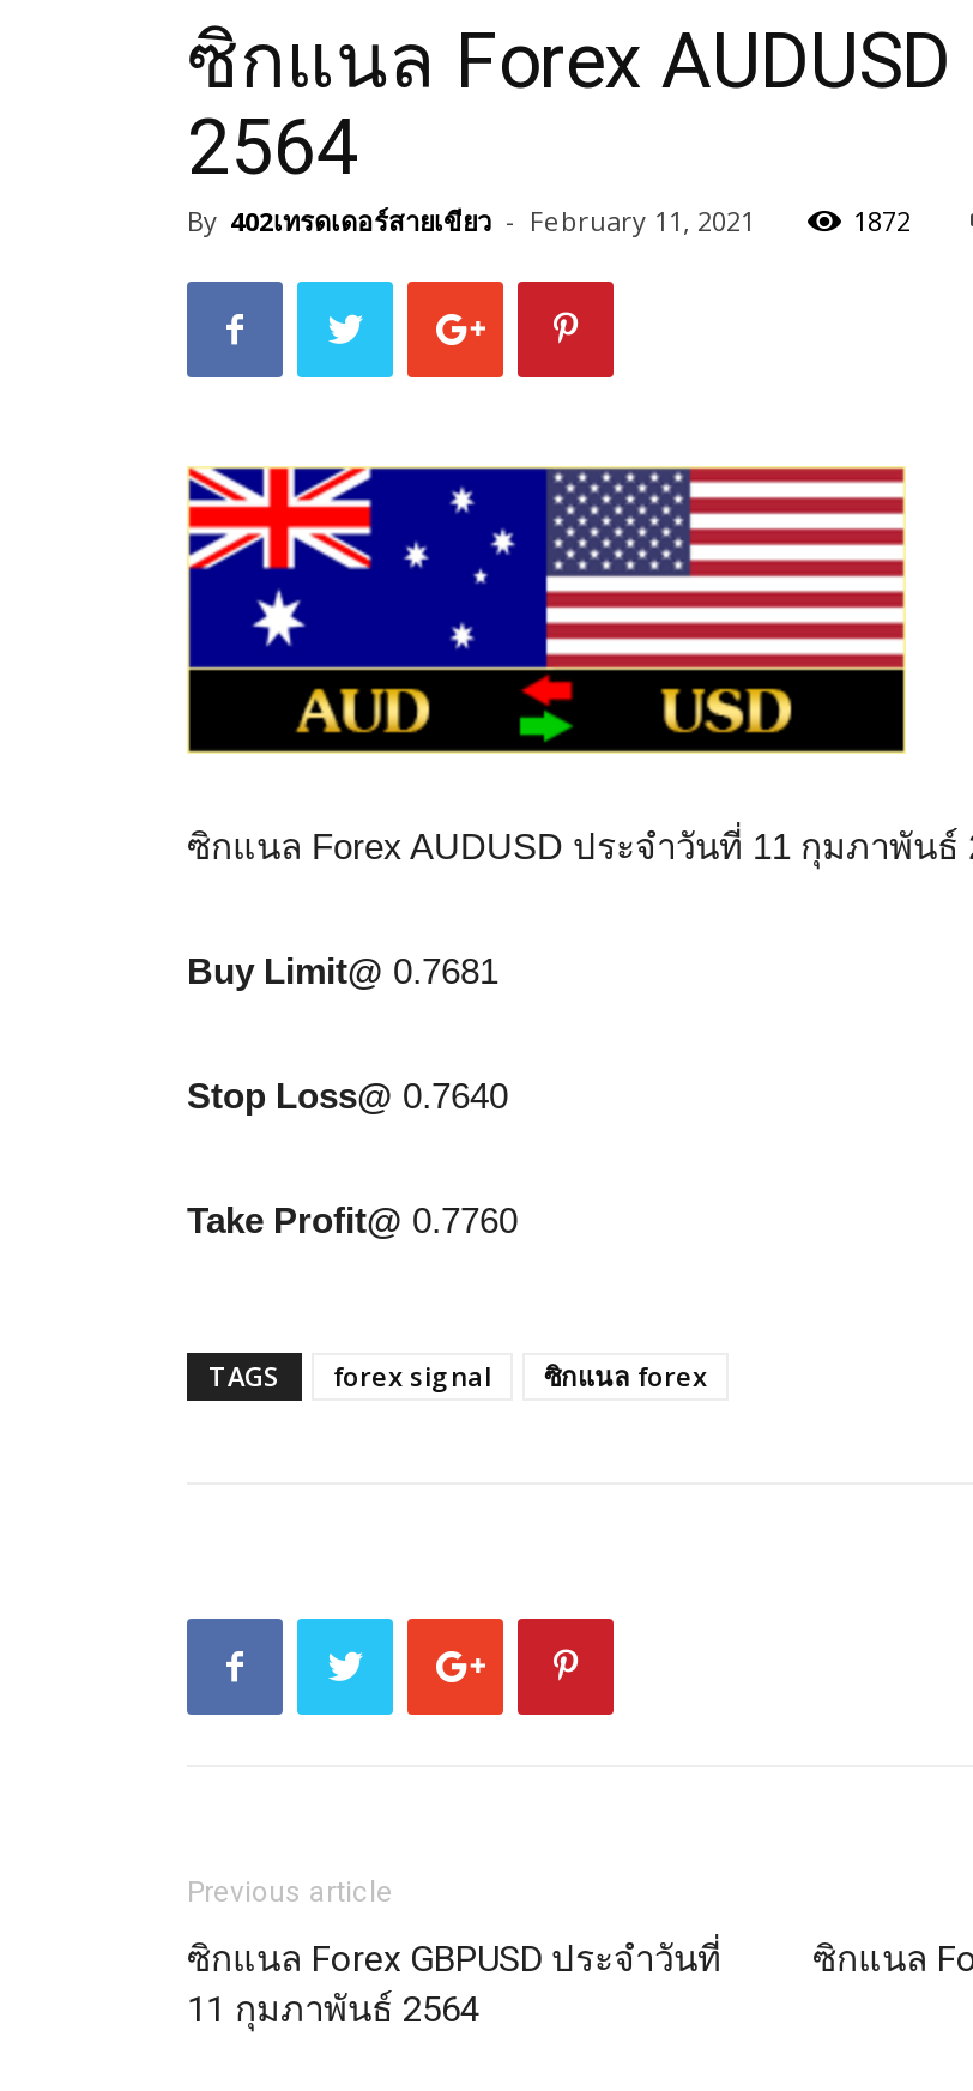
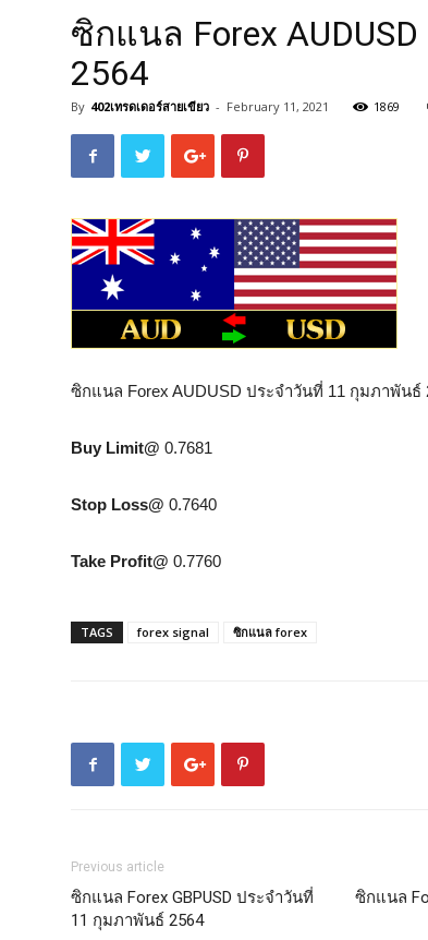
[853,203,911,238] 1872 -> [374,98,400,115] 1869

